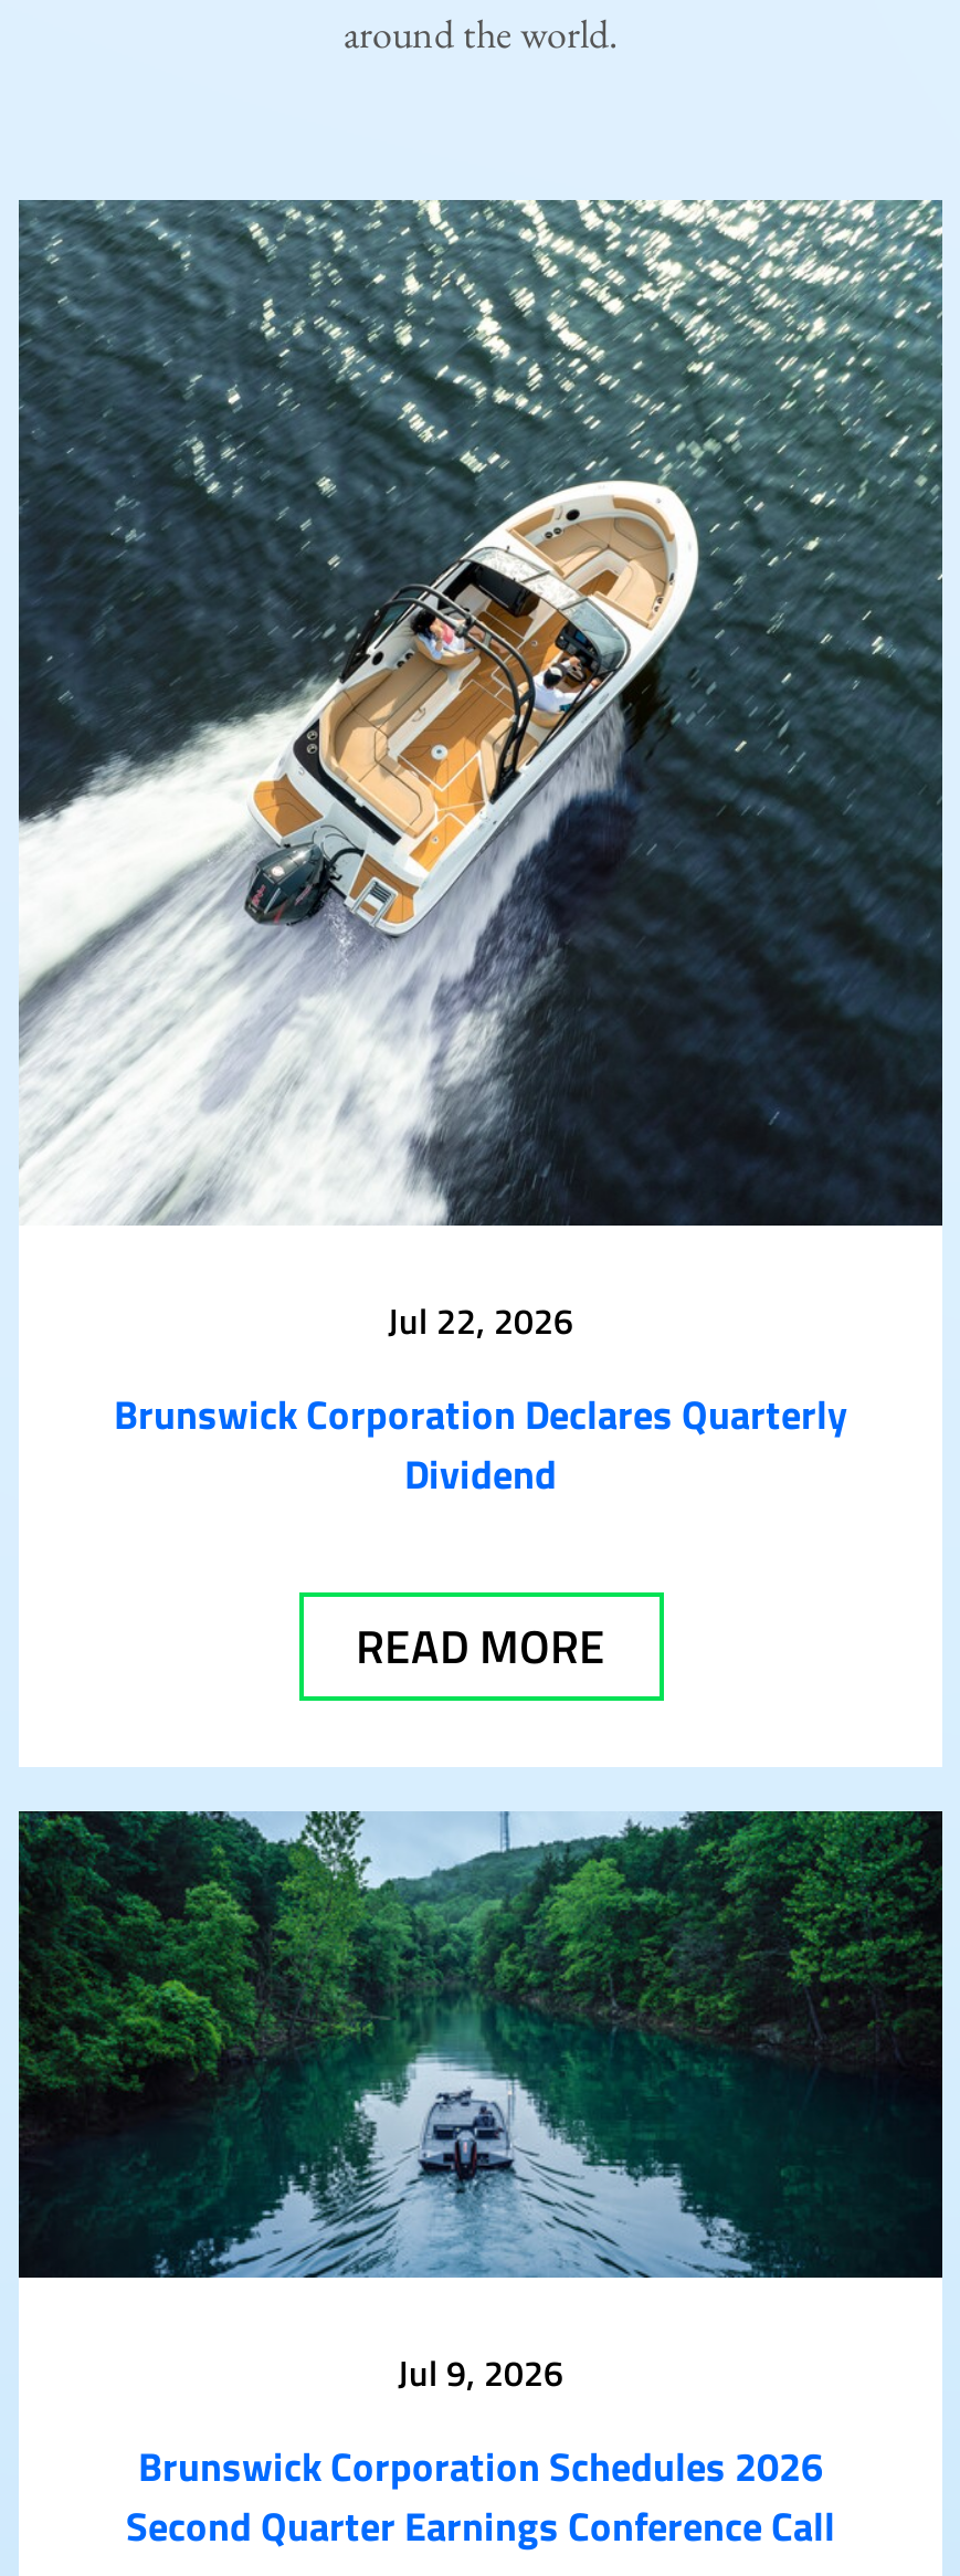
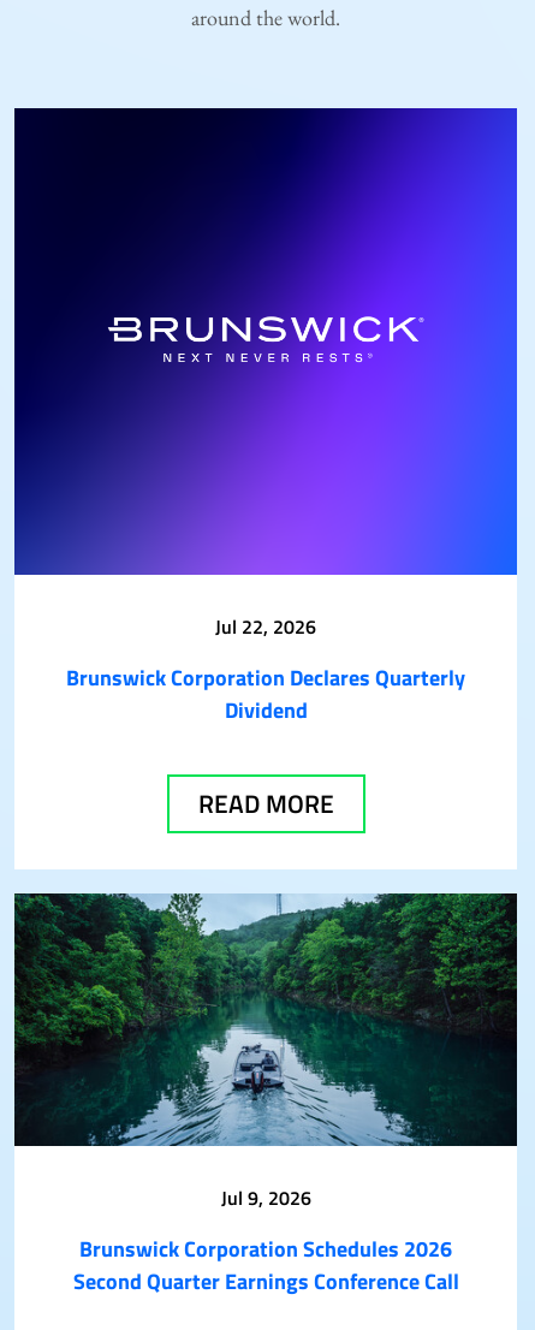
[17,199,945,1227] [image] -> [13,107,518,576] [image]

